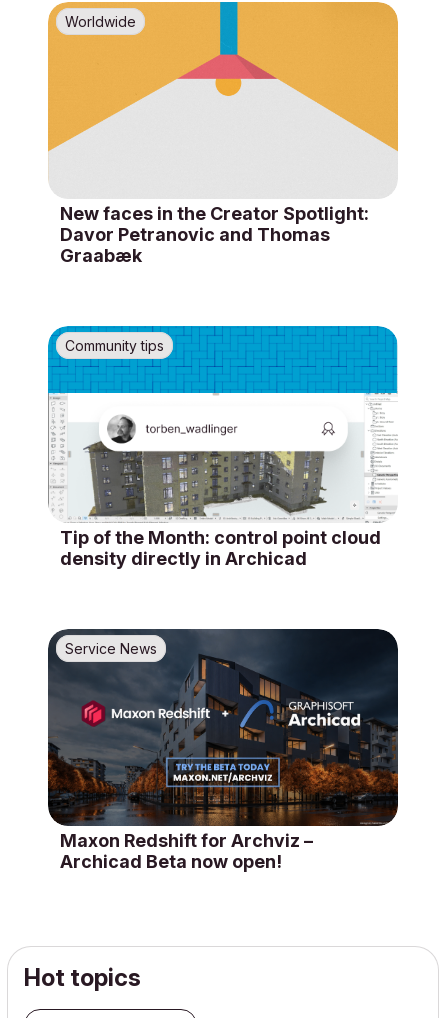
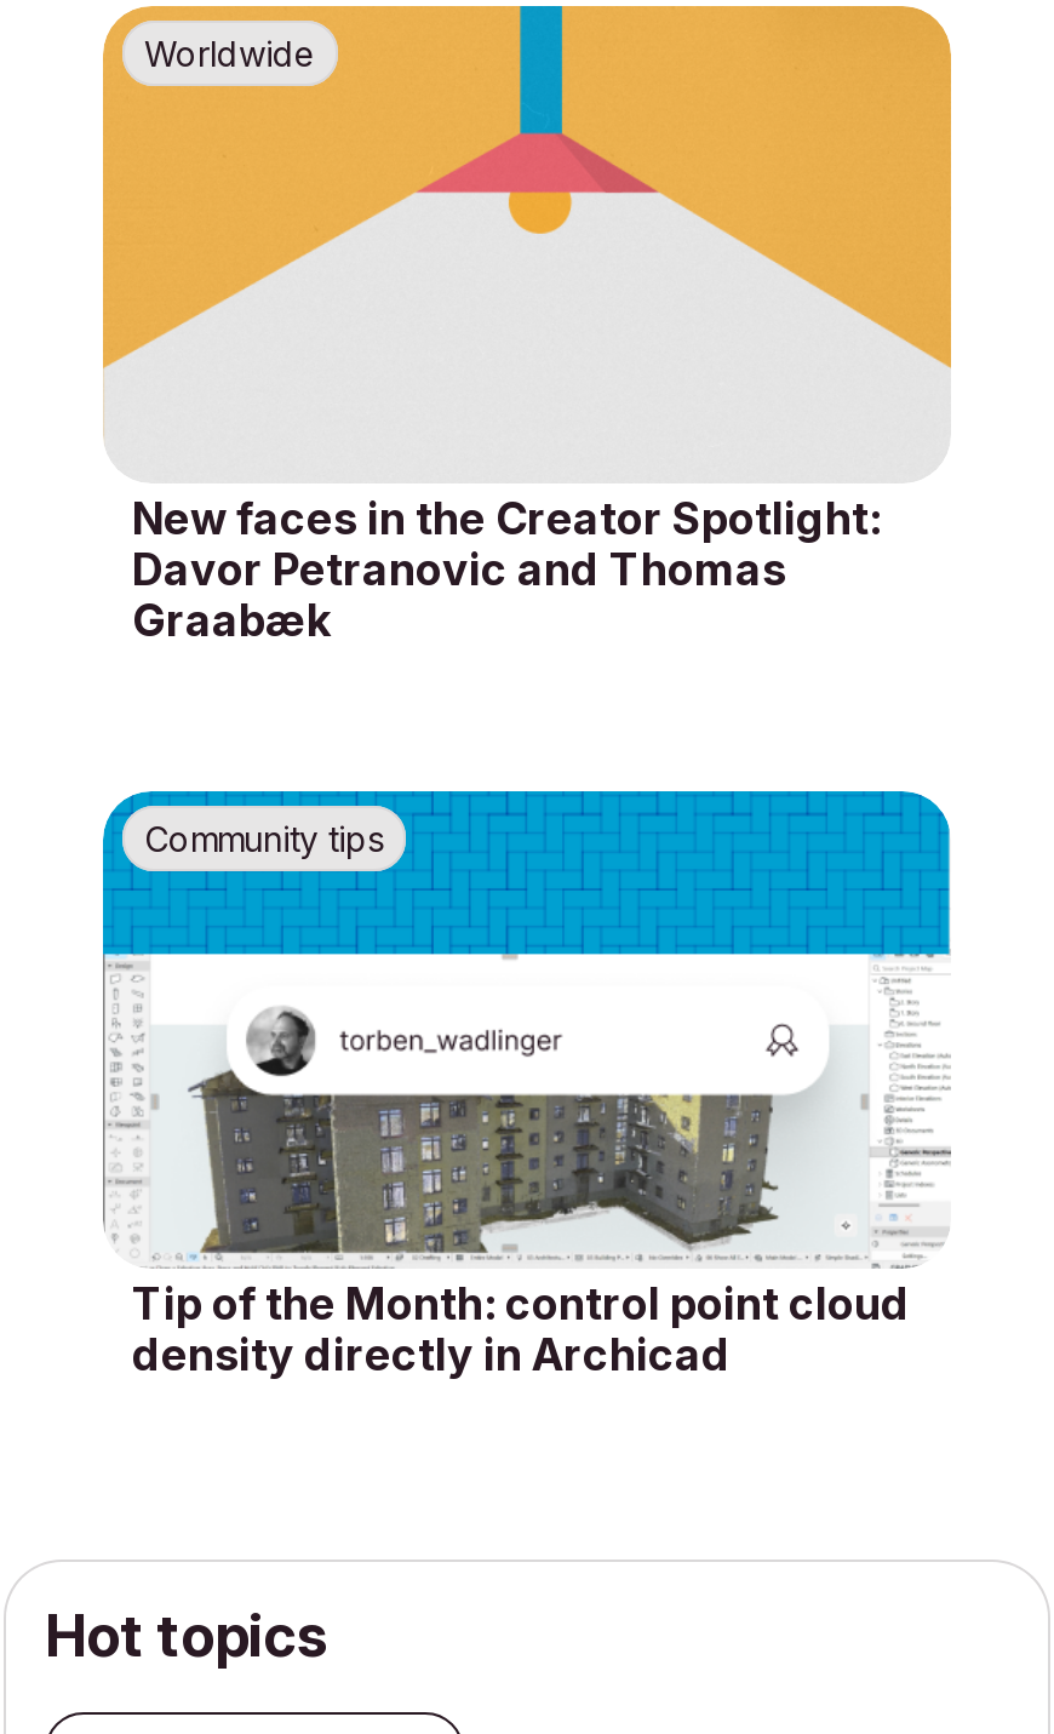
[47,628,399,827] [image] | Service News -> none
[60,830,313,872] Maxon Redshift for Archviz – | Archicad Beta now open! -> none

